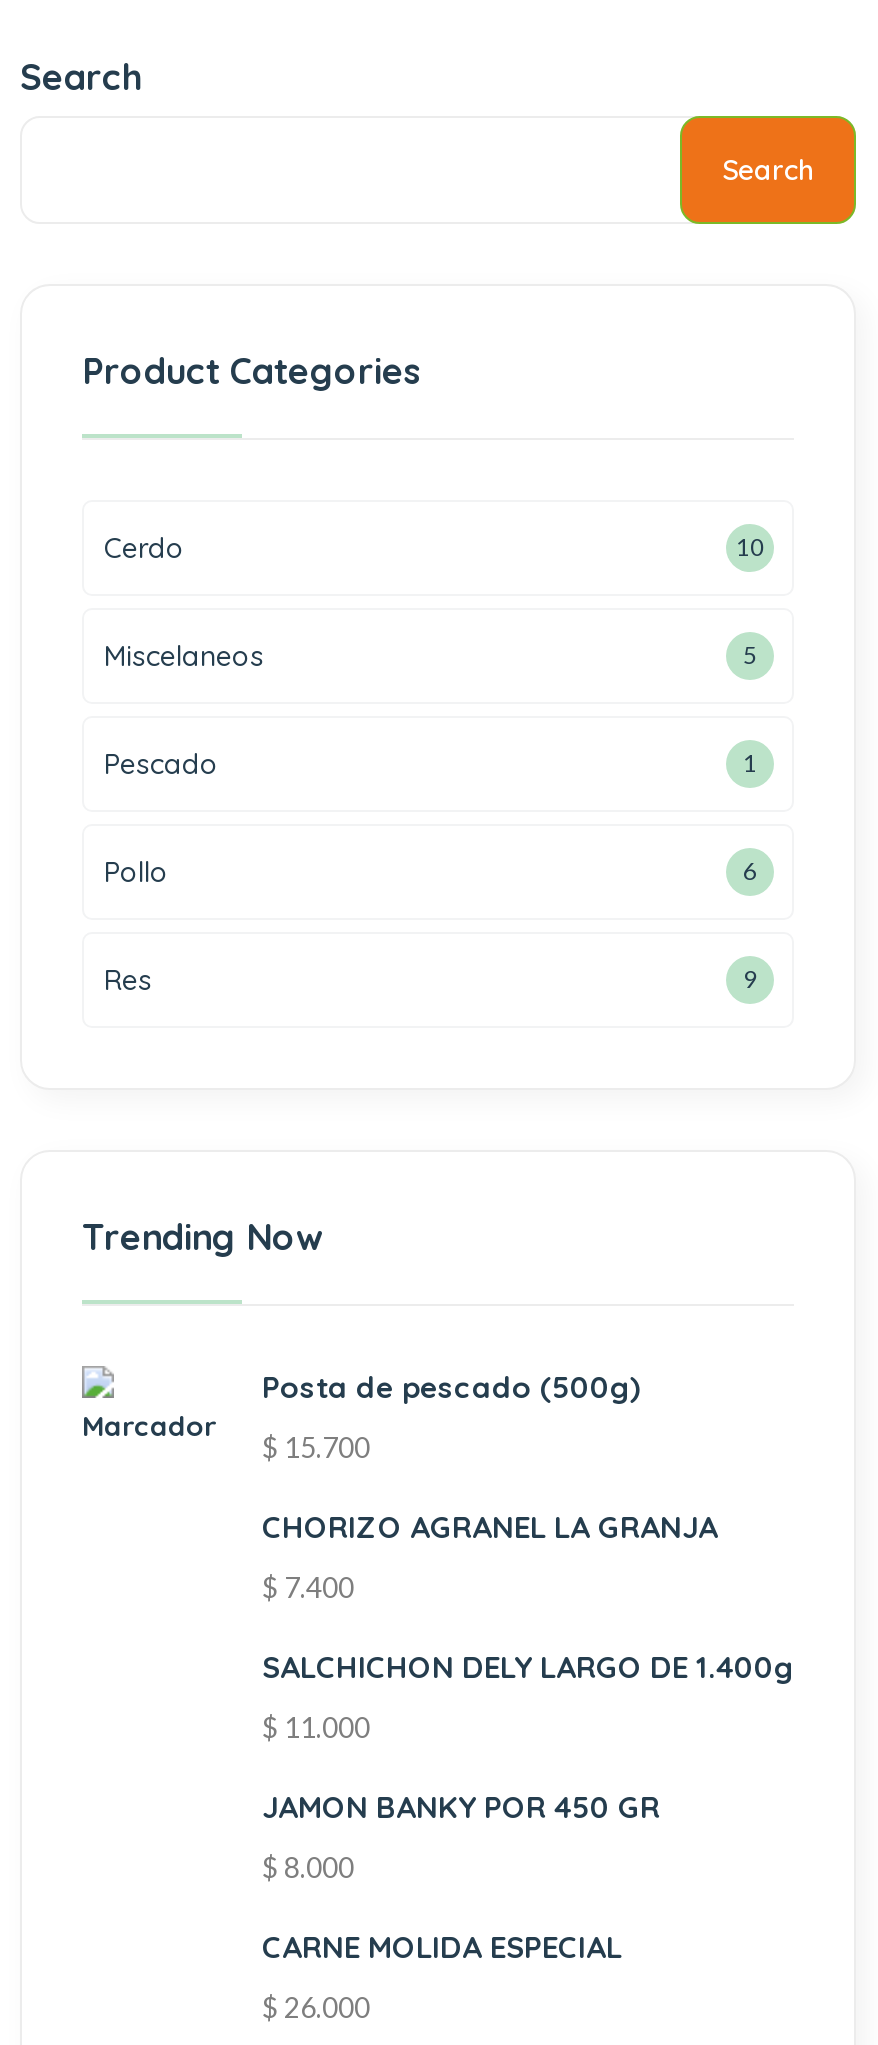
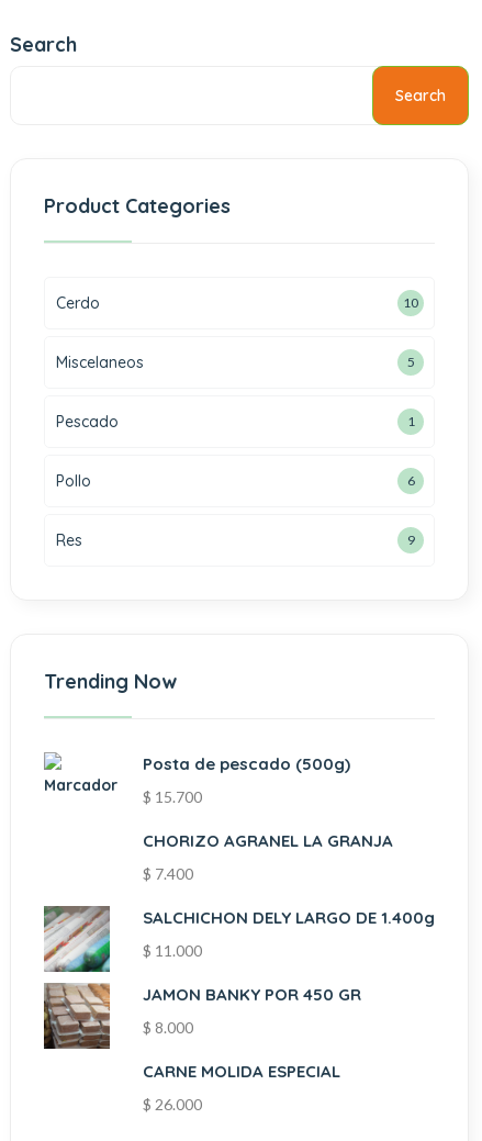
none -> [43,905,111,973] [image]
none -> [43,982,111,1050] [image]

